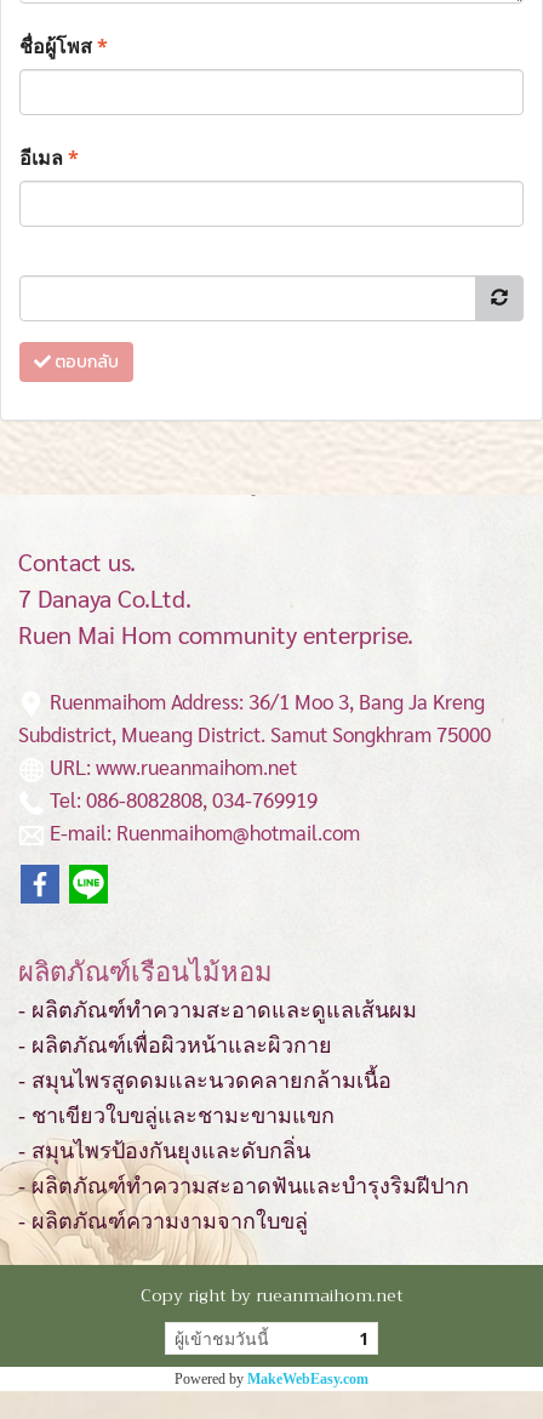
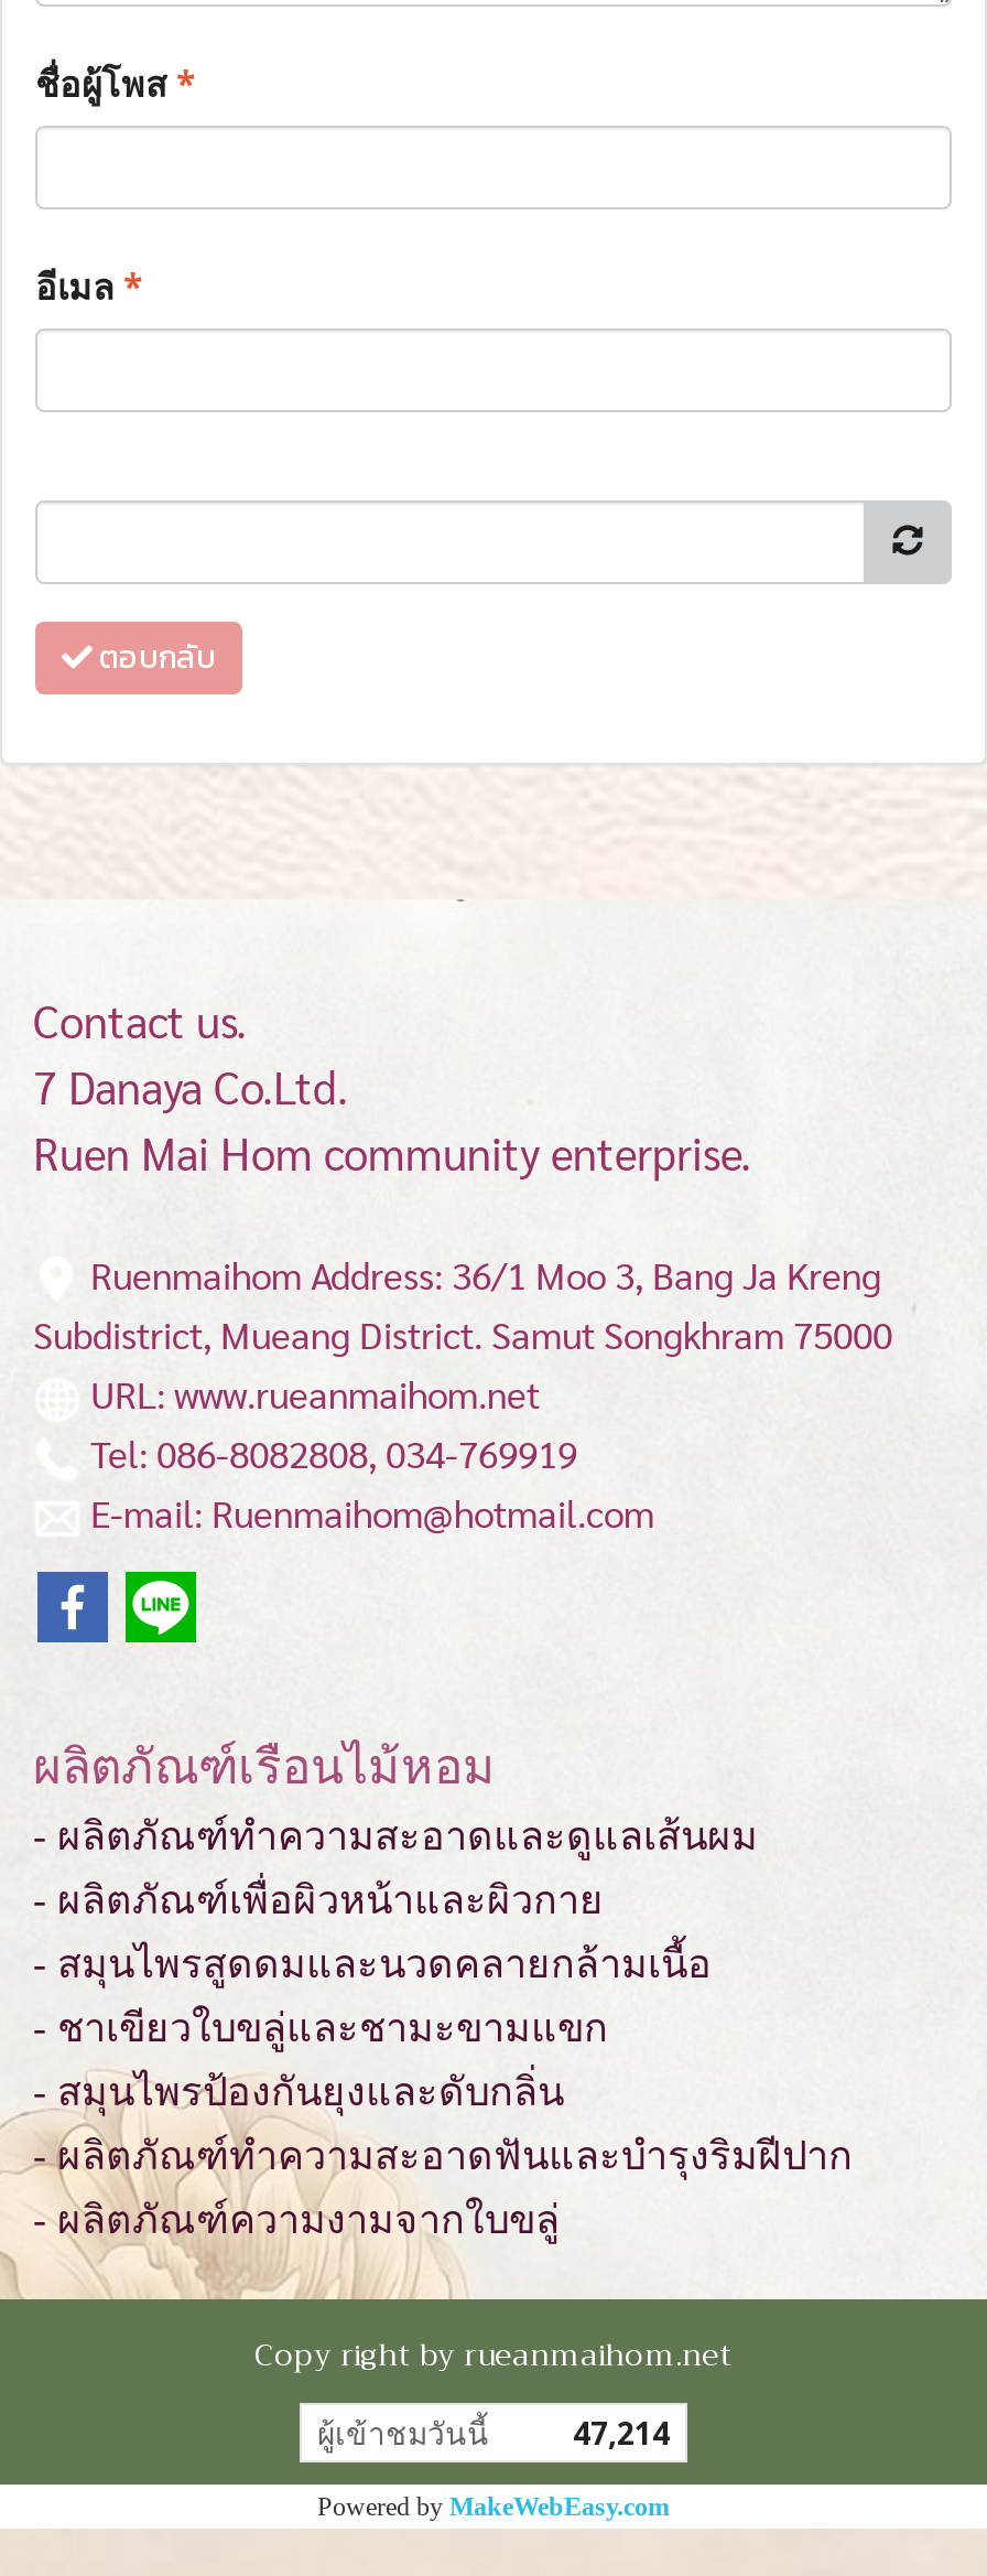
[359,1326,368,1349] 1 -> [573,2411,670,2453] 47,214

